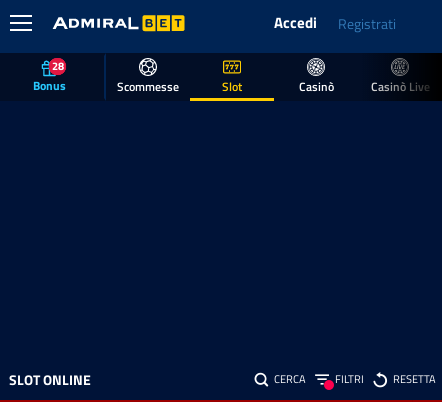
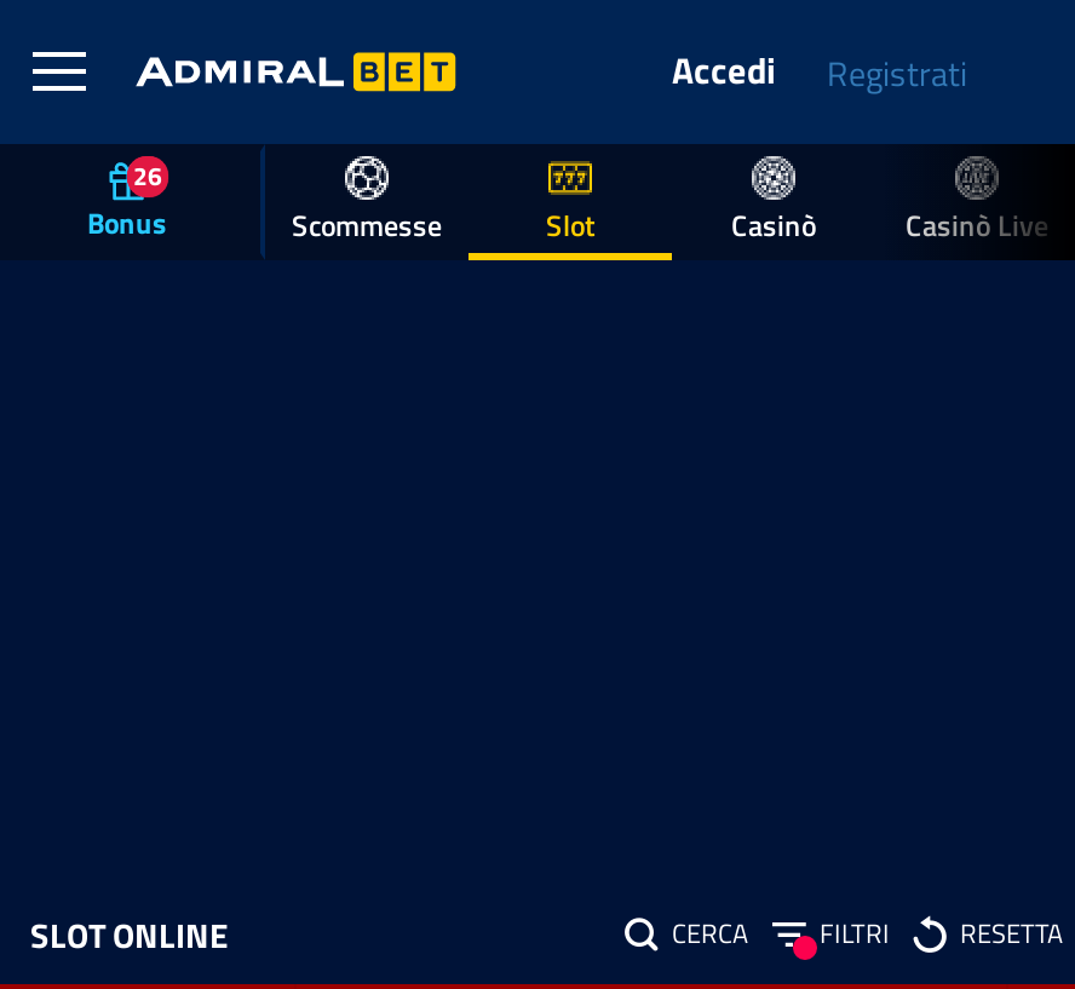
[51,58,63,74] 28 -> [133,156,162,195] 26

